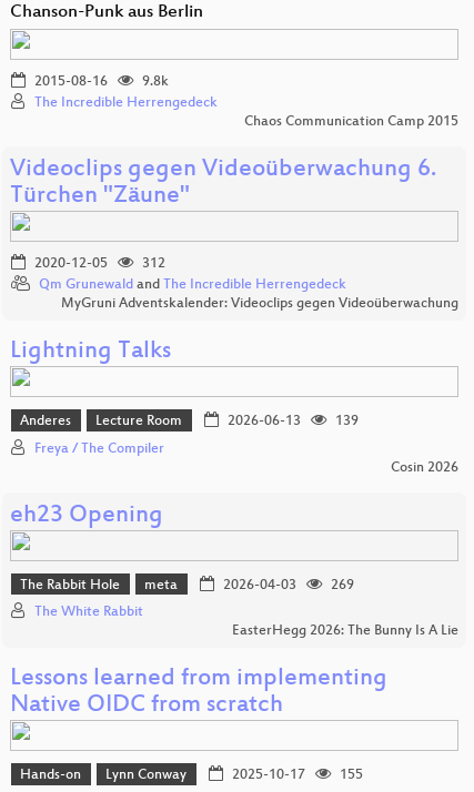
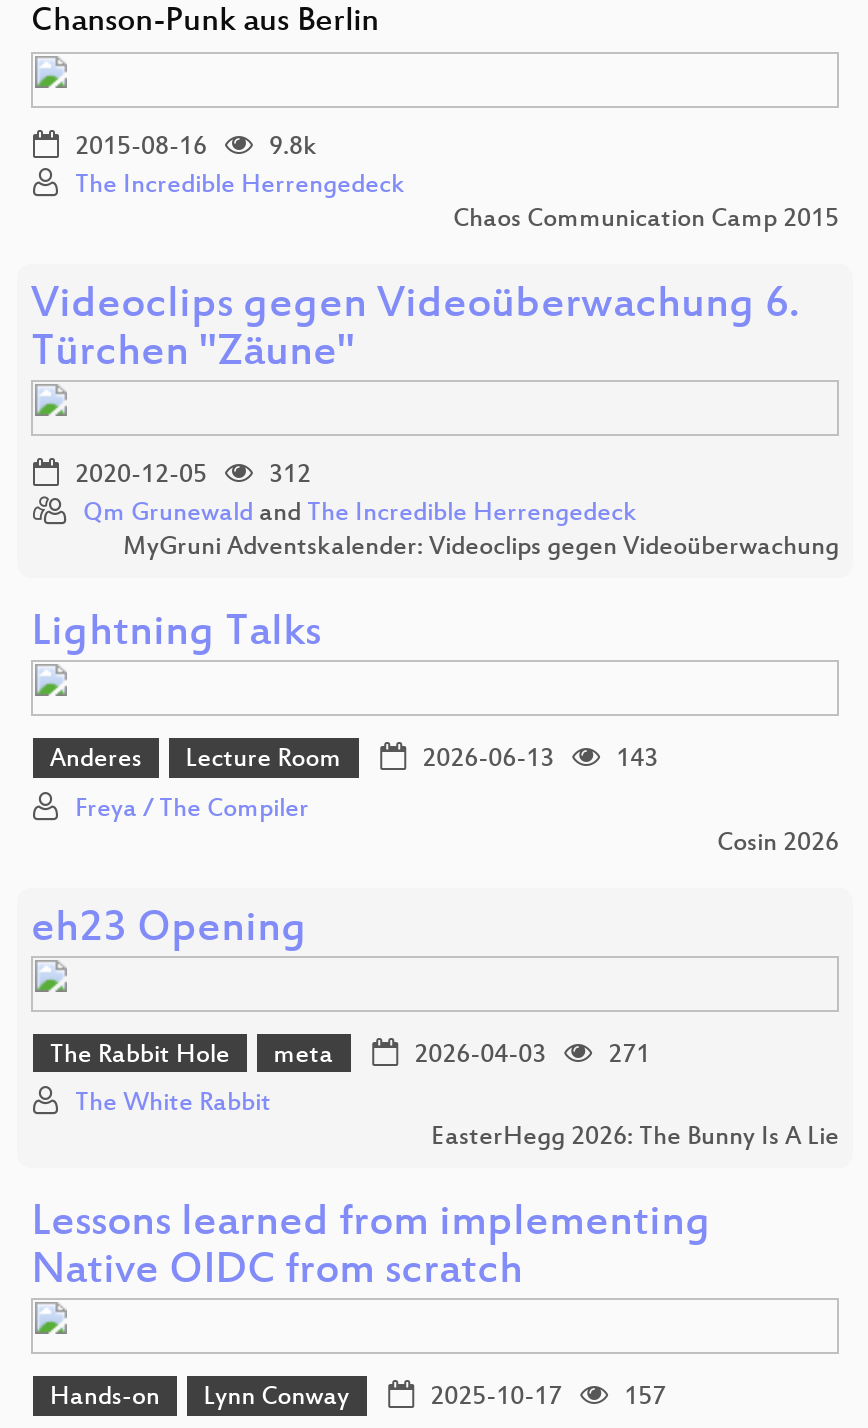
[224,414,358,429] 2026-06-13 139 -> [416,746,658,774] 2026-06-13 143
[219,578,354,593] 2026-04-03 269 -> [408,1041,650,1069] 2026-04-03 271
[228,768,363,783] 2025-10-17 155 -> [424,1385,666,1413] 2025-10-17 157

